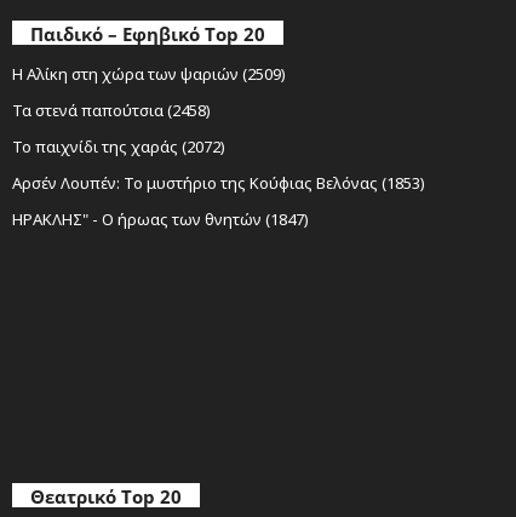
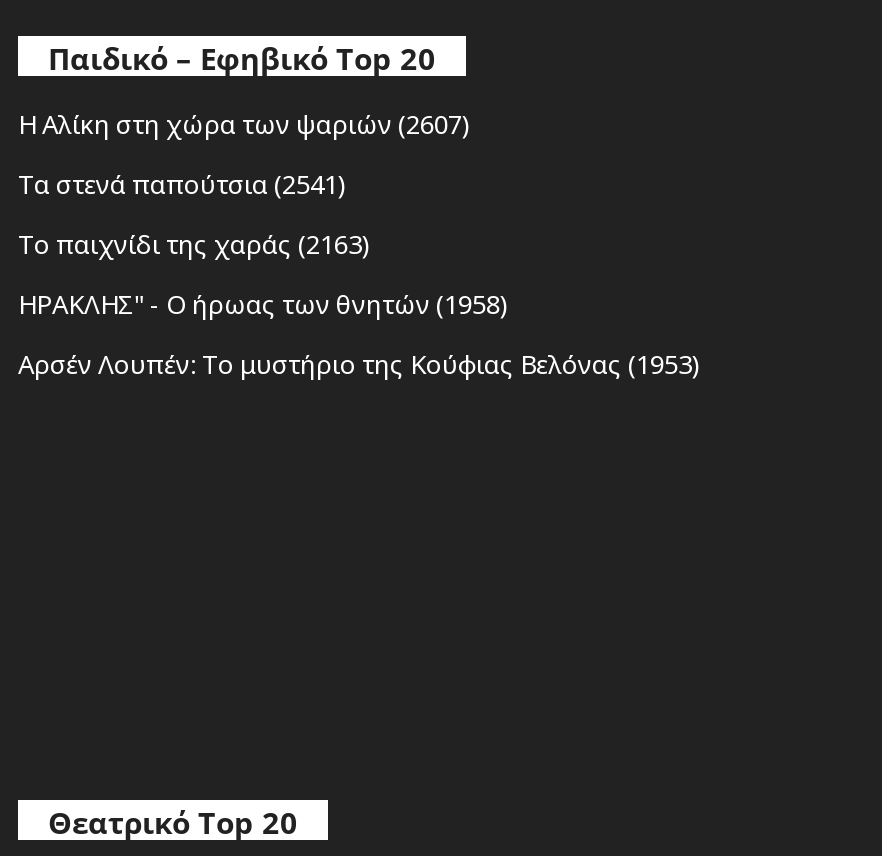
[12,63,286,85] Η Αλίκη στη χώρα των ψαριών (2509) -> [18,106,470,142] Η Αλίκη στη χώρα των ψαριών (2607)
[12,99,211,121] Τα στενά παπούτσια (2458) -> [18,166,346,202] Τα στενά παπούτσια (2541)
[12,136,225,157] Το παιχνίδι της χαράς (2072) -> [18,226,370,262] Το παιχνίδι της χαράς (2163)
[12,172,425,194] Αρσέν Λουπέν: Το μυστήριο της Κούφιας Βελόνας (1853) -> [18,286,508,322] ΗΡΑΚΛΗΣ" - Ο ήρωας των θνητών (1958)
[12,208,309,230] ΗΡΑΚΛΗΣ" - Ο ήρωας των θνητών (1847) -> [18,346,700,382] Αρσέν Λουπέν: Το μυστήριο της Κούφιας Βελόνας (1953)

